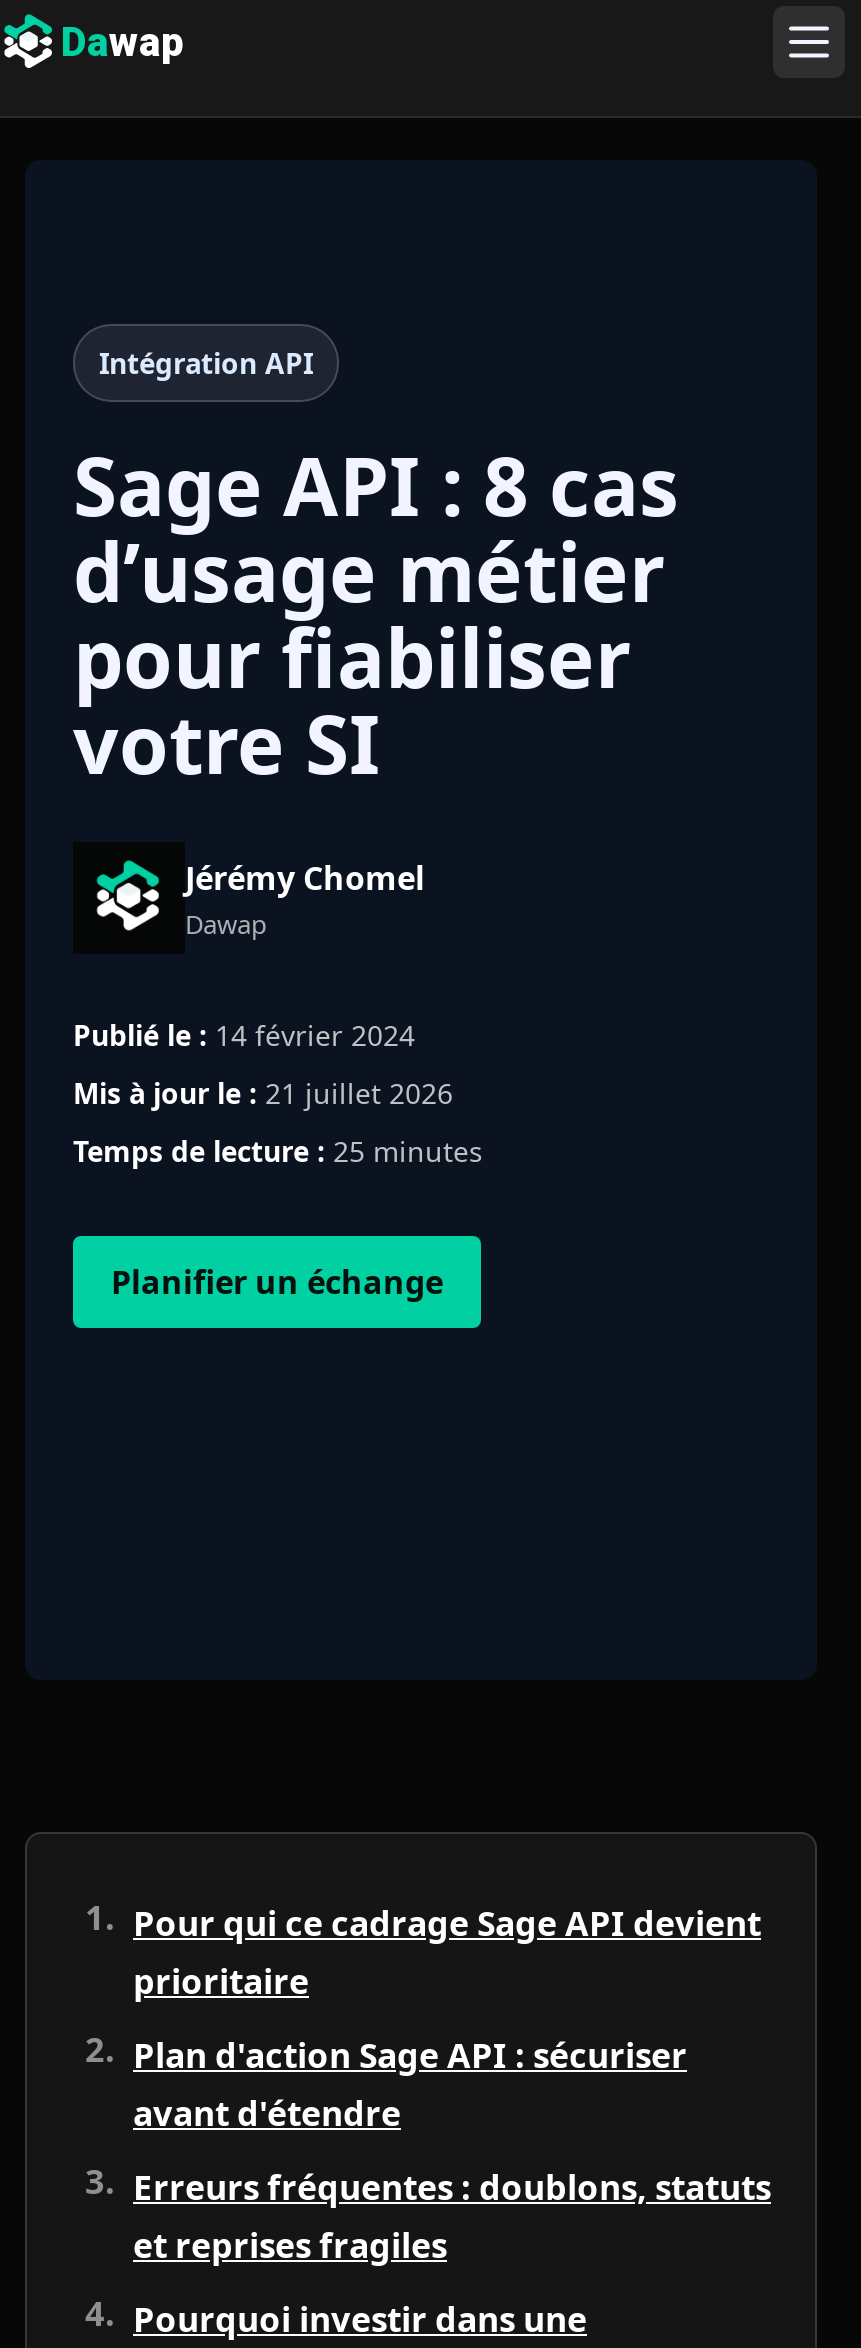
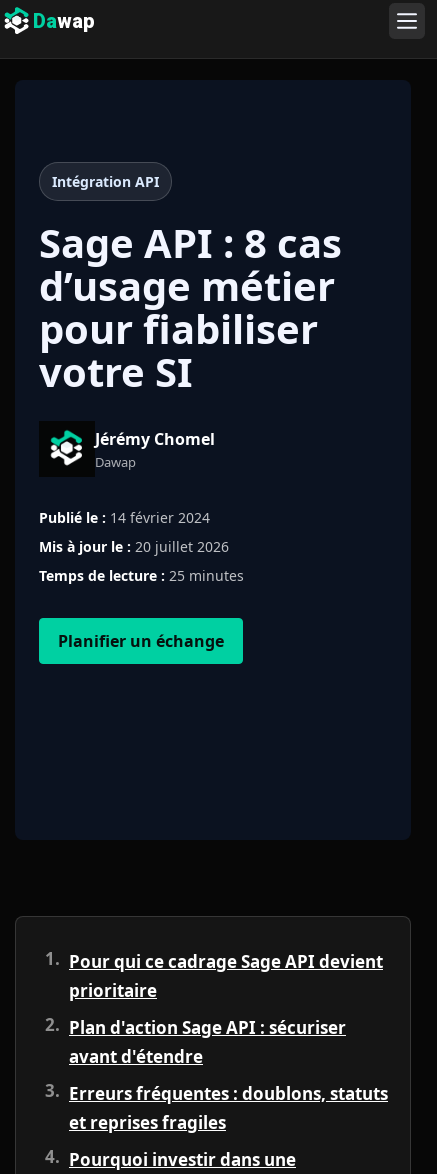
[73,1074,453,1112] Mis à jour le : 21 juillet 2026 -> [39,537,229,556] Mis à jour le : 20 juillet 2026

